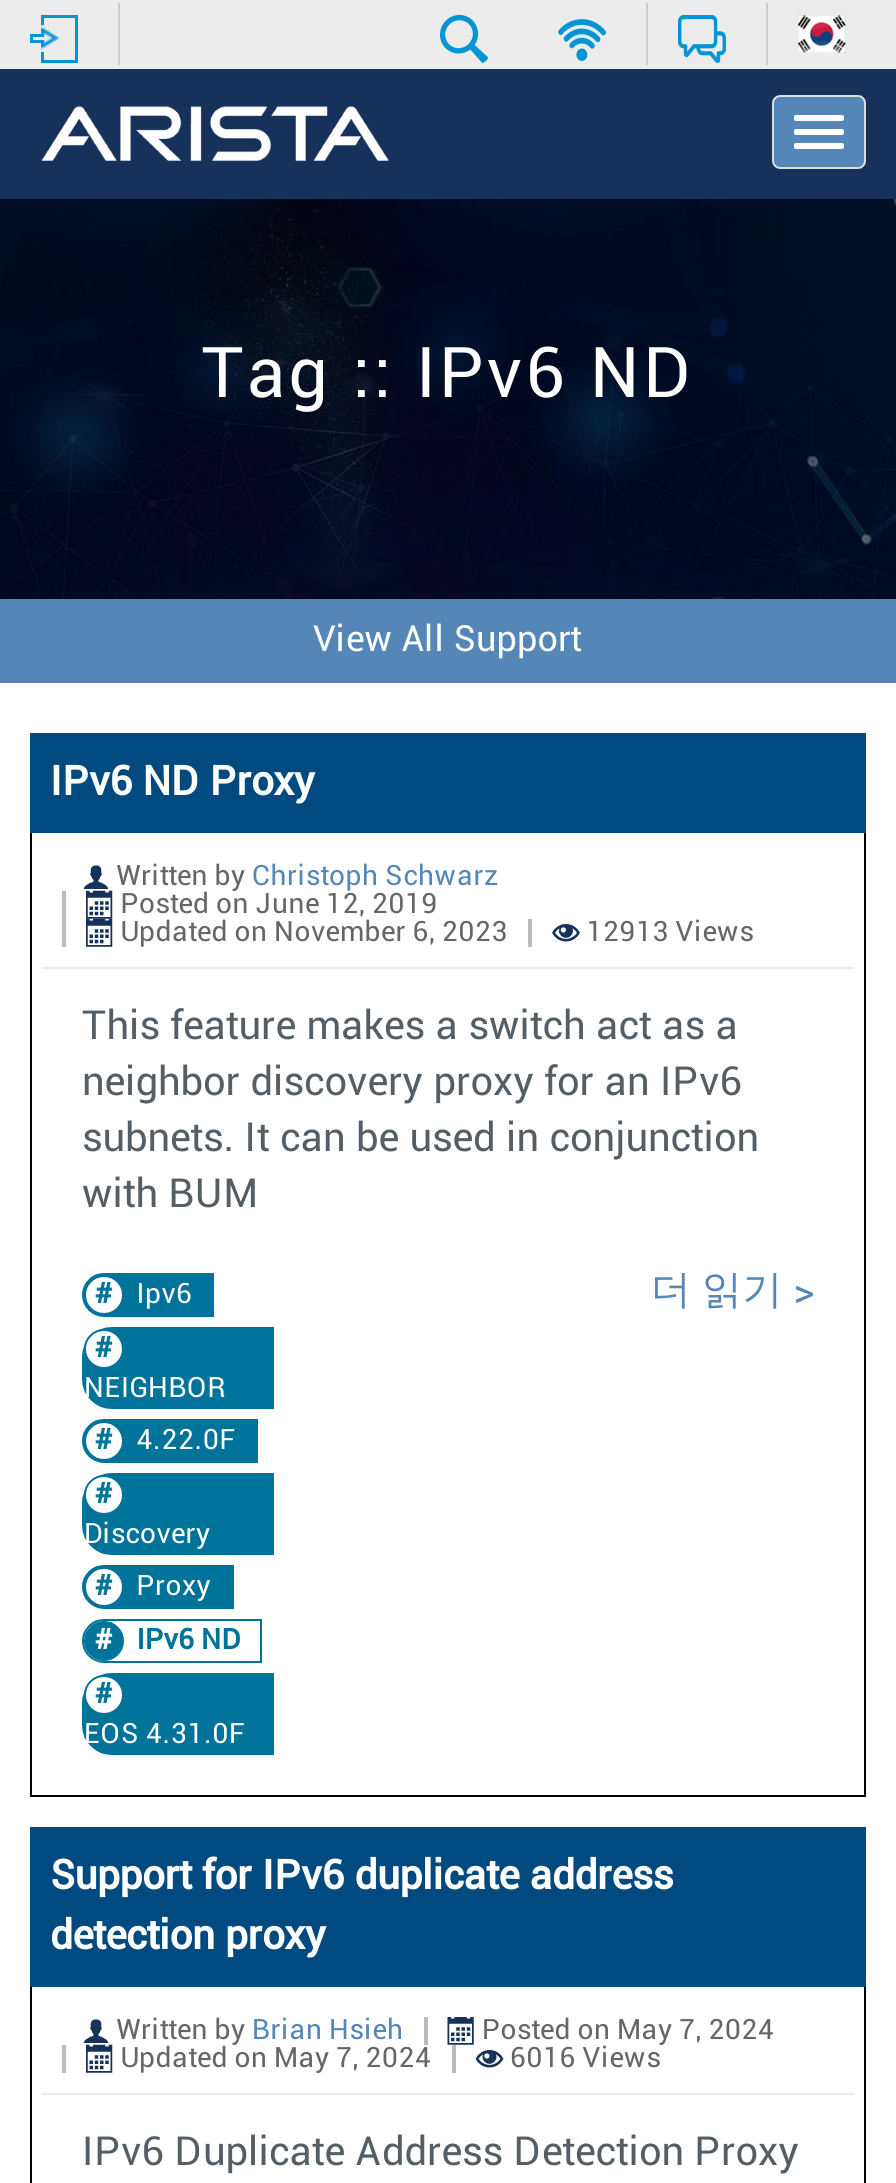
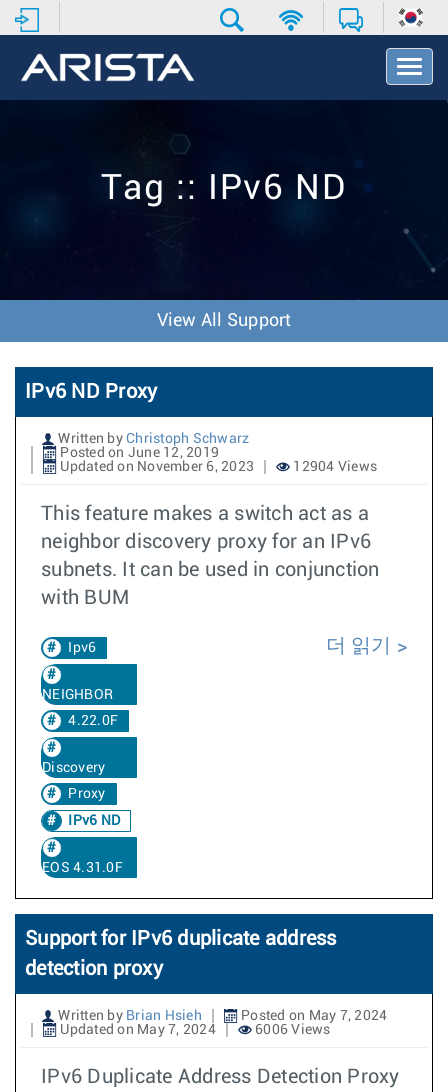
[580,919,754,947] 12913 Views -> [290,460,377,474] 12904 Views
[504,2045,661,2073] 6016 Views -> [252,1023,330,1037] 6006 Views

